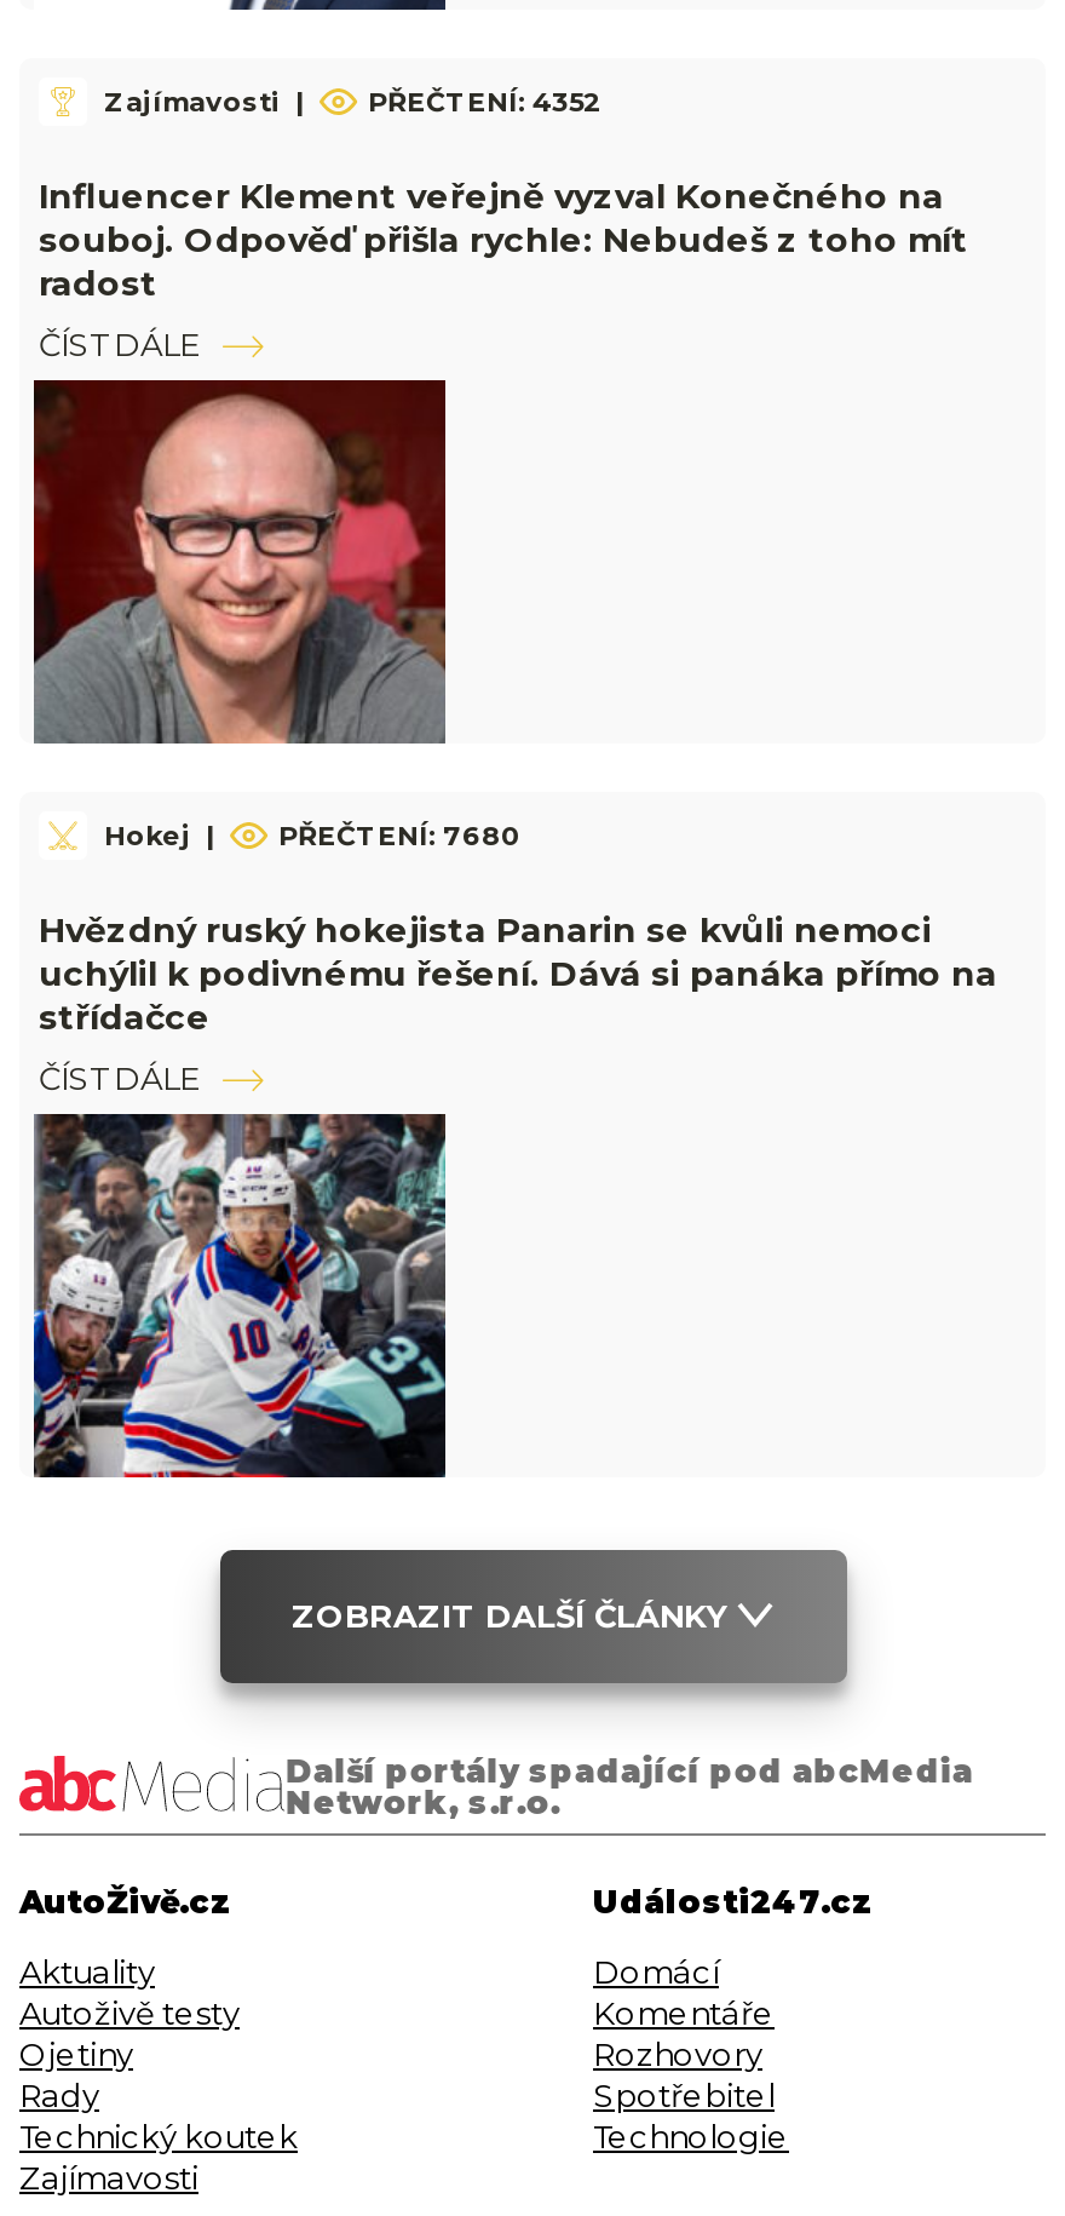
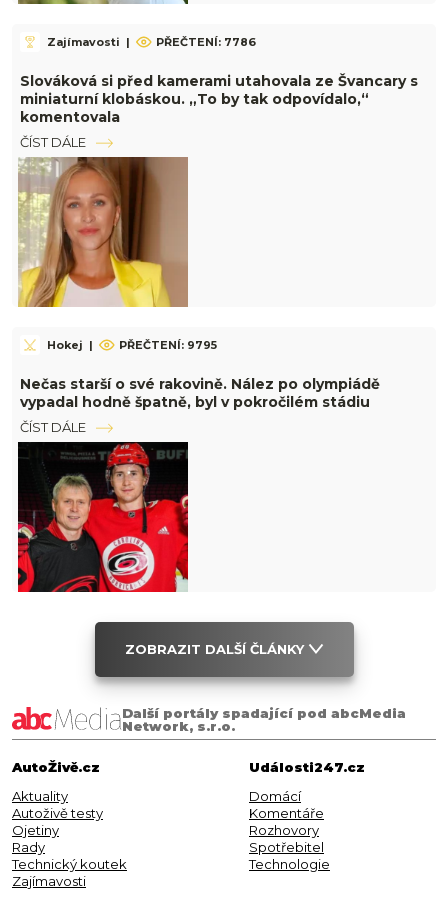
[368,84,603,117] PŘEČTENÍ: 4352 -> [156,34,256,48] PŘEČTENÍ: 7786
[39,174,968,305] Influencer Klement veřejně vyzval Konečného na | souboj. Odpověď přišla rychle: Nebudeš z toho mít | radost -> [20,72,418,126] Slováková si před kamerami utahovala ze Švancary s | miniaturní klobáskou. „To by tak odpovídalo,“ | komentovala
[31,378,520,851] [image] | PŘEČTENÍ: 7680 -> [18,156,217,351] [image] | PŘEČTENÍ: 9795
[39,908,997,1039] Hvězdný ruský hokejista Panarin se kvůli nemoci | uchýlil k podivnému řešení. Dává si panáka přímo na | střídačce -> [20,375,380,411] Nečas starší o své rakovině. Nález po olympiádě | vypadal hodně špatně, byl v pokročilém stádiu
[31,1112,448,1480] [image] -> [17,441,189,593] [image]

